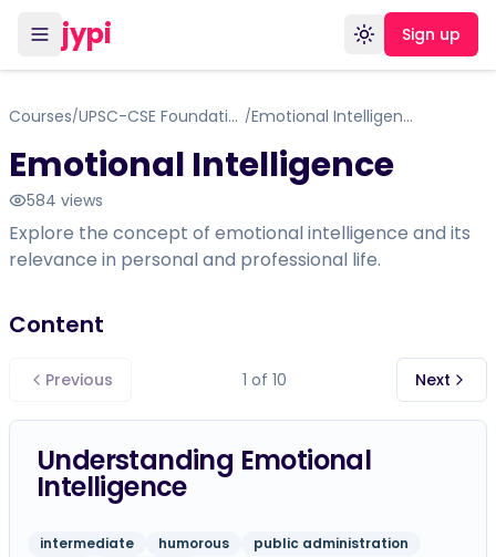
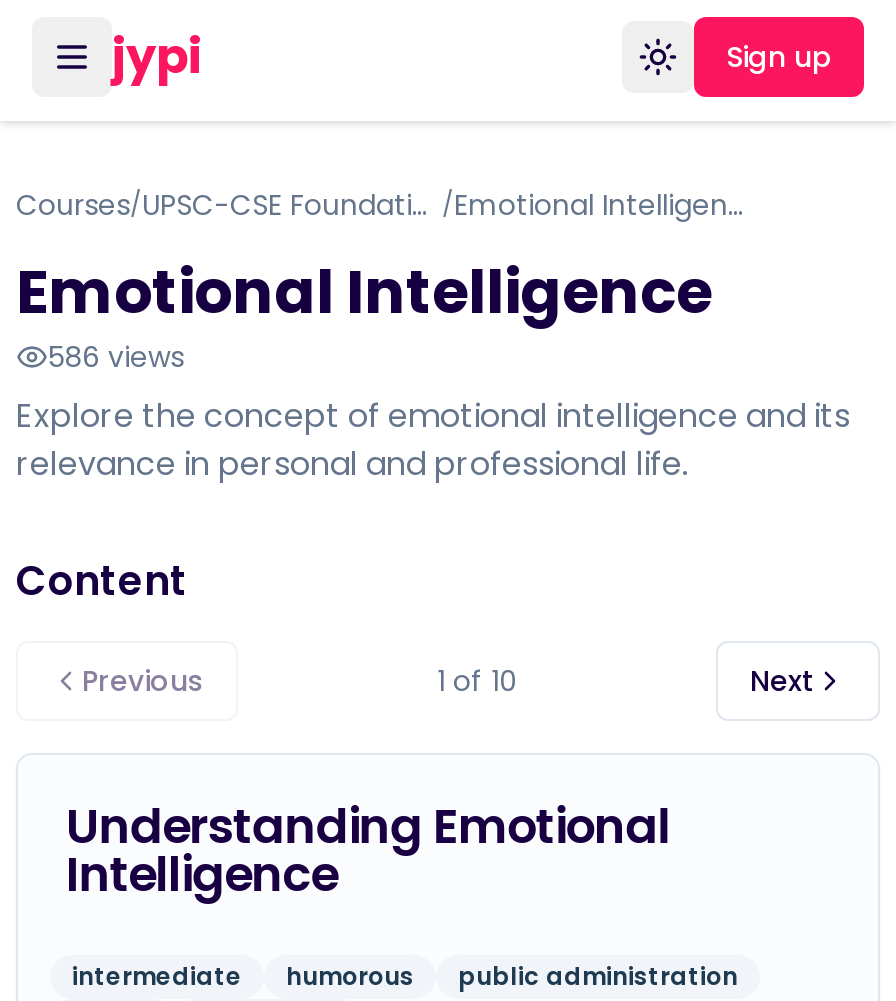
[27,189,103,212] 584 views -> [48,337,184,377] 586 views

